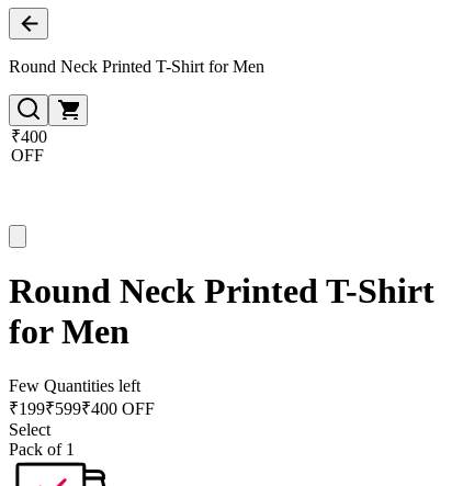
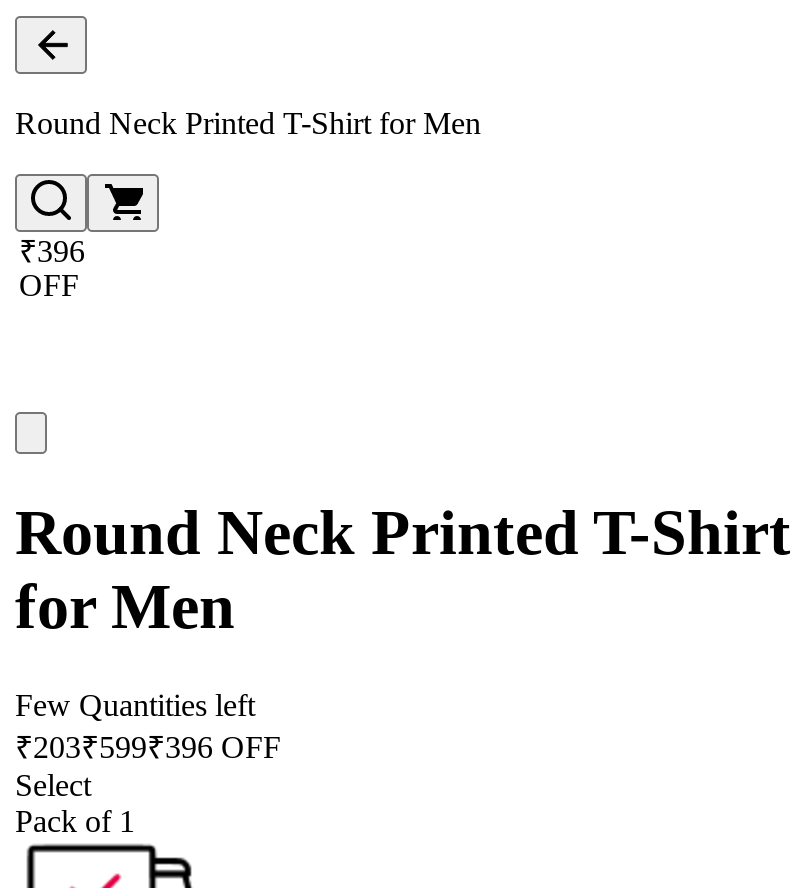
[11,127,47,146] ₹400 -> [19,234,85,268] ₹396
[9,399,155,418] ₹199₹599₹400 OFF -> [15,730,281,764] ₹203₹599₹396 OFF

